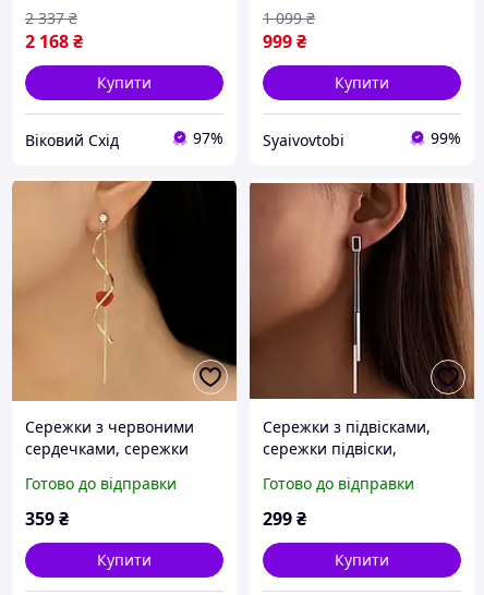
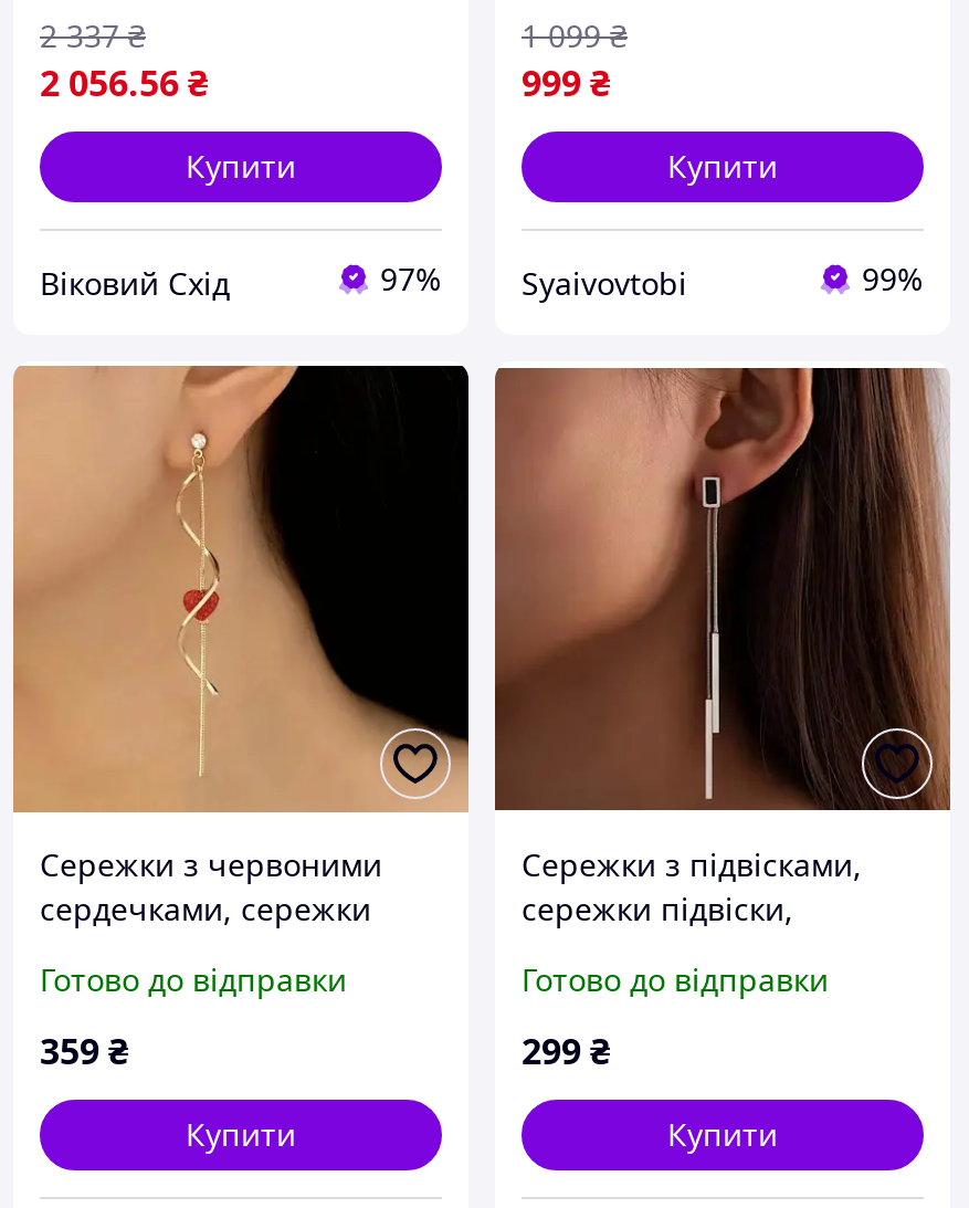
[25,29,83,53] 2 168 ₴ -> [40,59,208,107] 2 056.56 ₴

